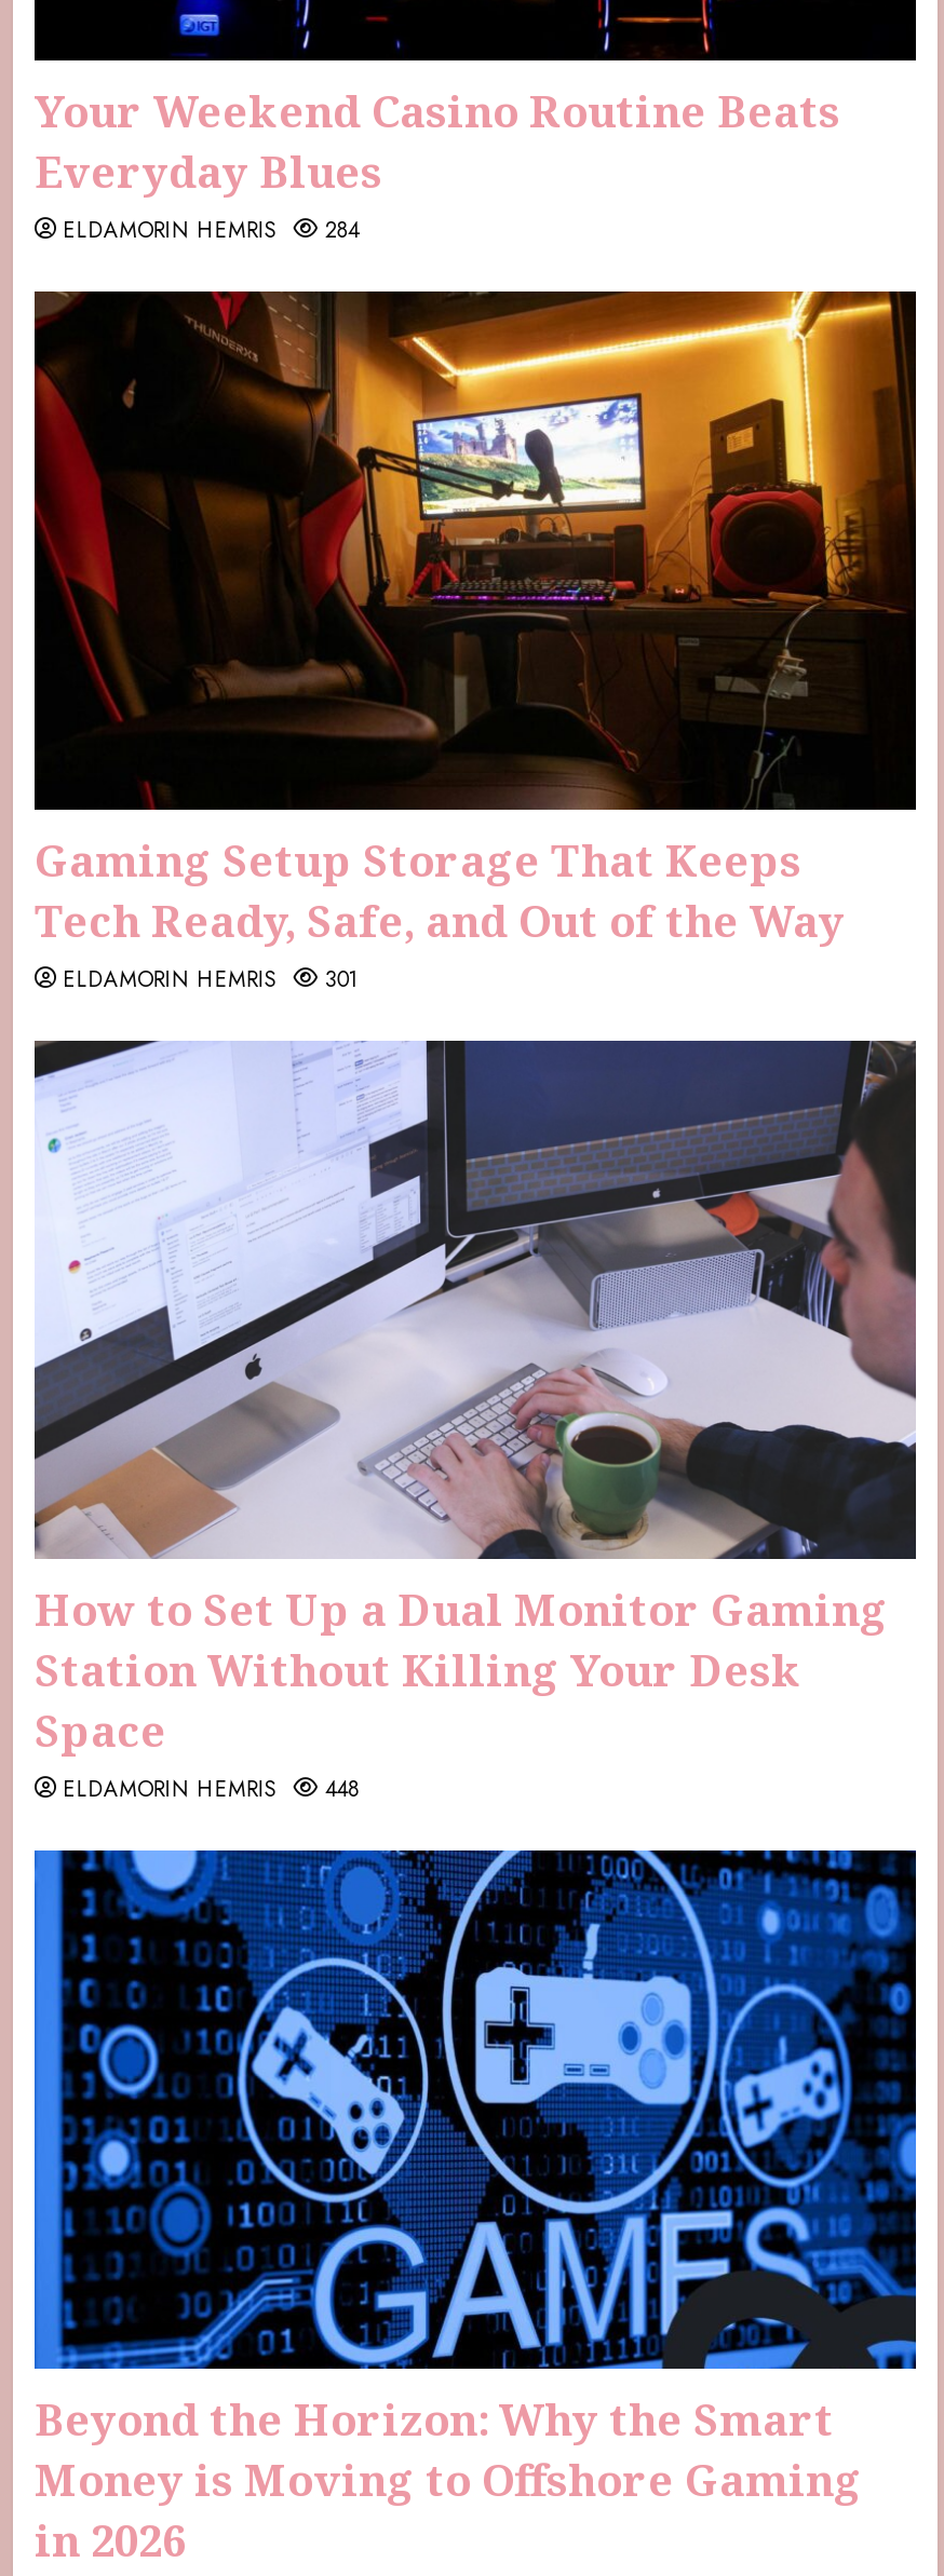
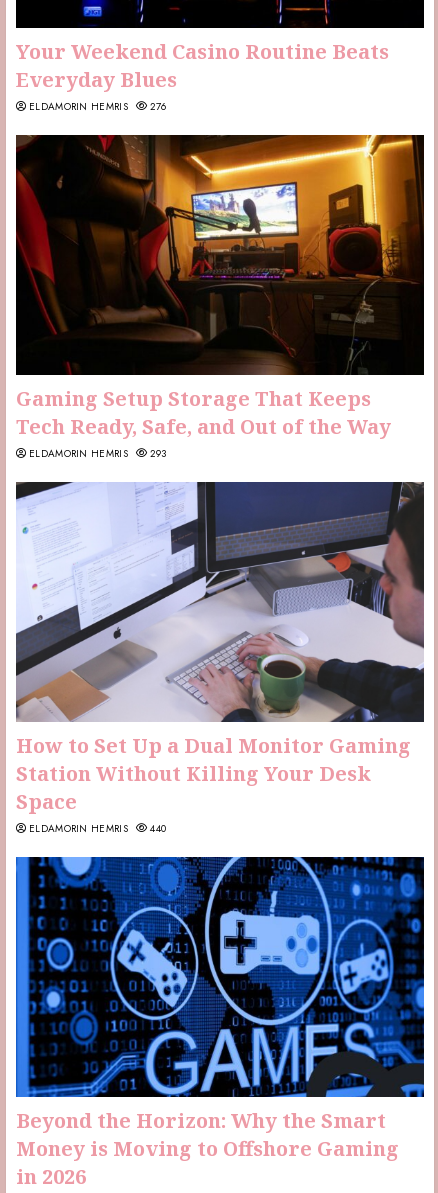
[63,214,359,246] ELDAMORIN HEMRIS 284 -> [29,99,166,114] ELDAMORIN HEMRIS 276
[63,963,357,995] ELDAMORIN HEMRIS 301 -> [29,446,166,461] ELDAMORIN HEMRIS 293
[63,1773,359,1805] ELDAMORIN HEMRIS 448 -> [29,821,166,836] ELDAMORIN HEMRIS 440

